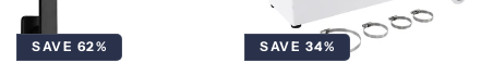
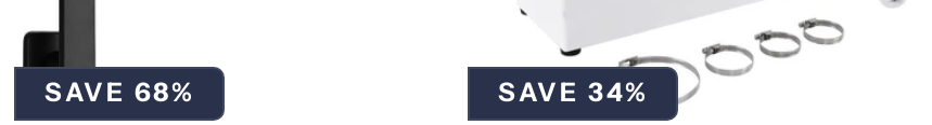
[32,37,107,54] SAVE 62% -> [44,74,194,107] SAVE 68%

